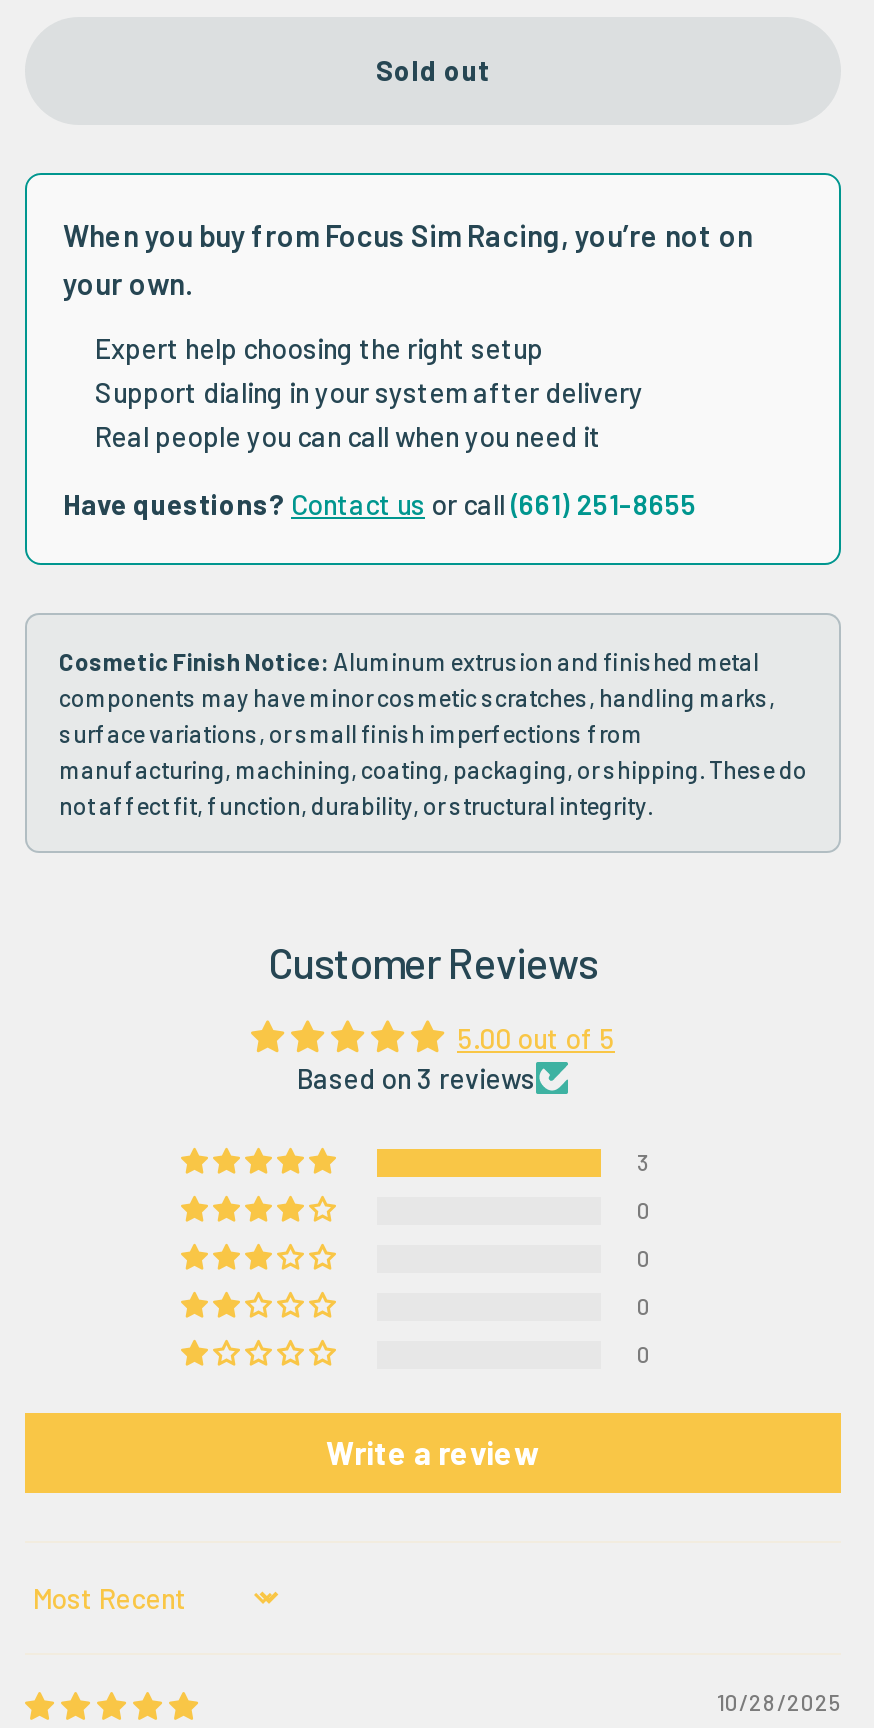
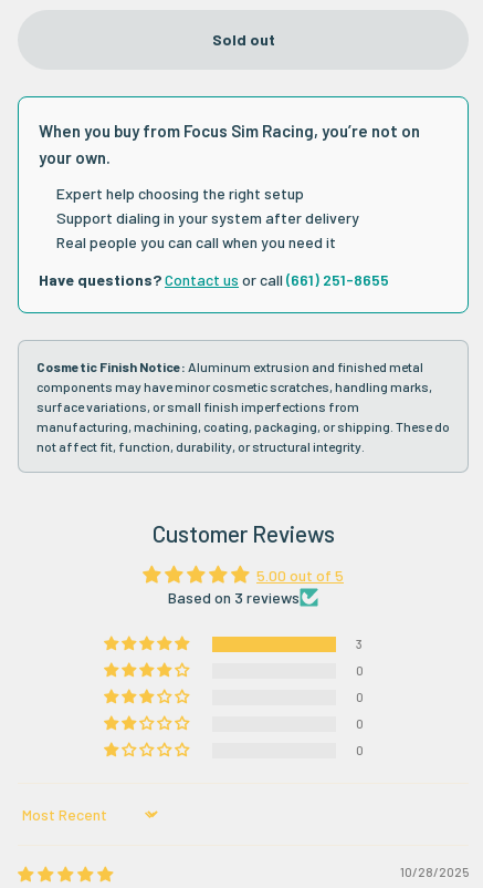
[326,1433,540,1471] Write a review -> none

